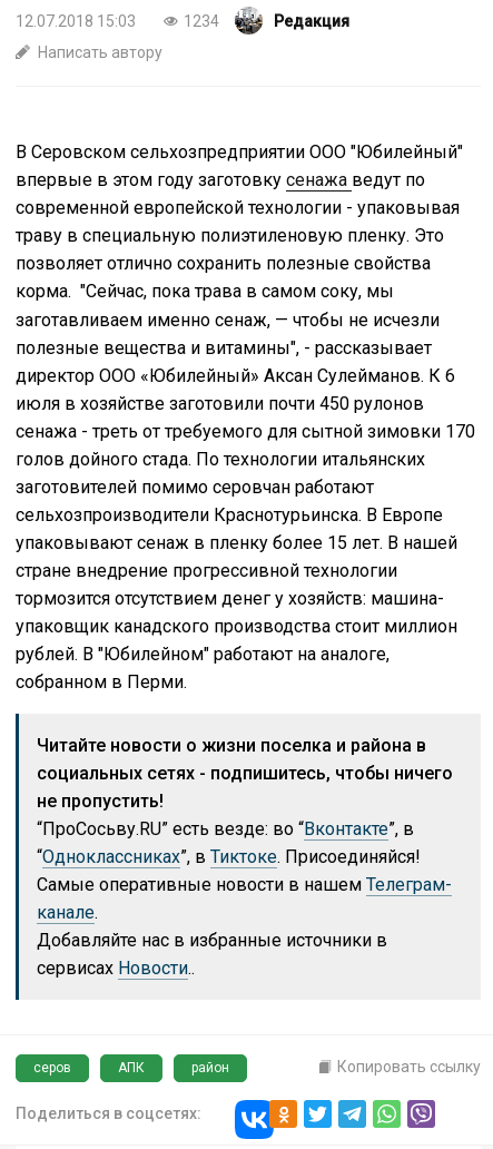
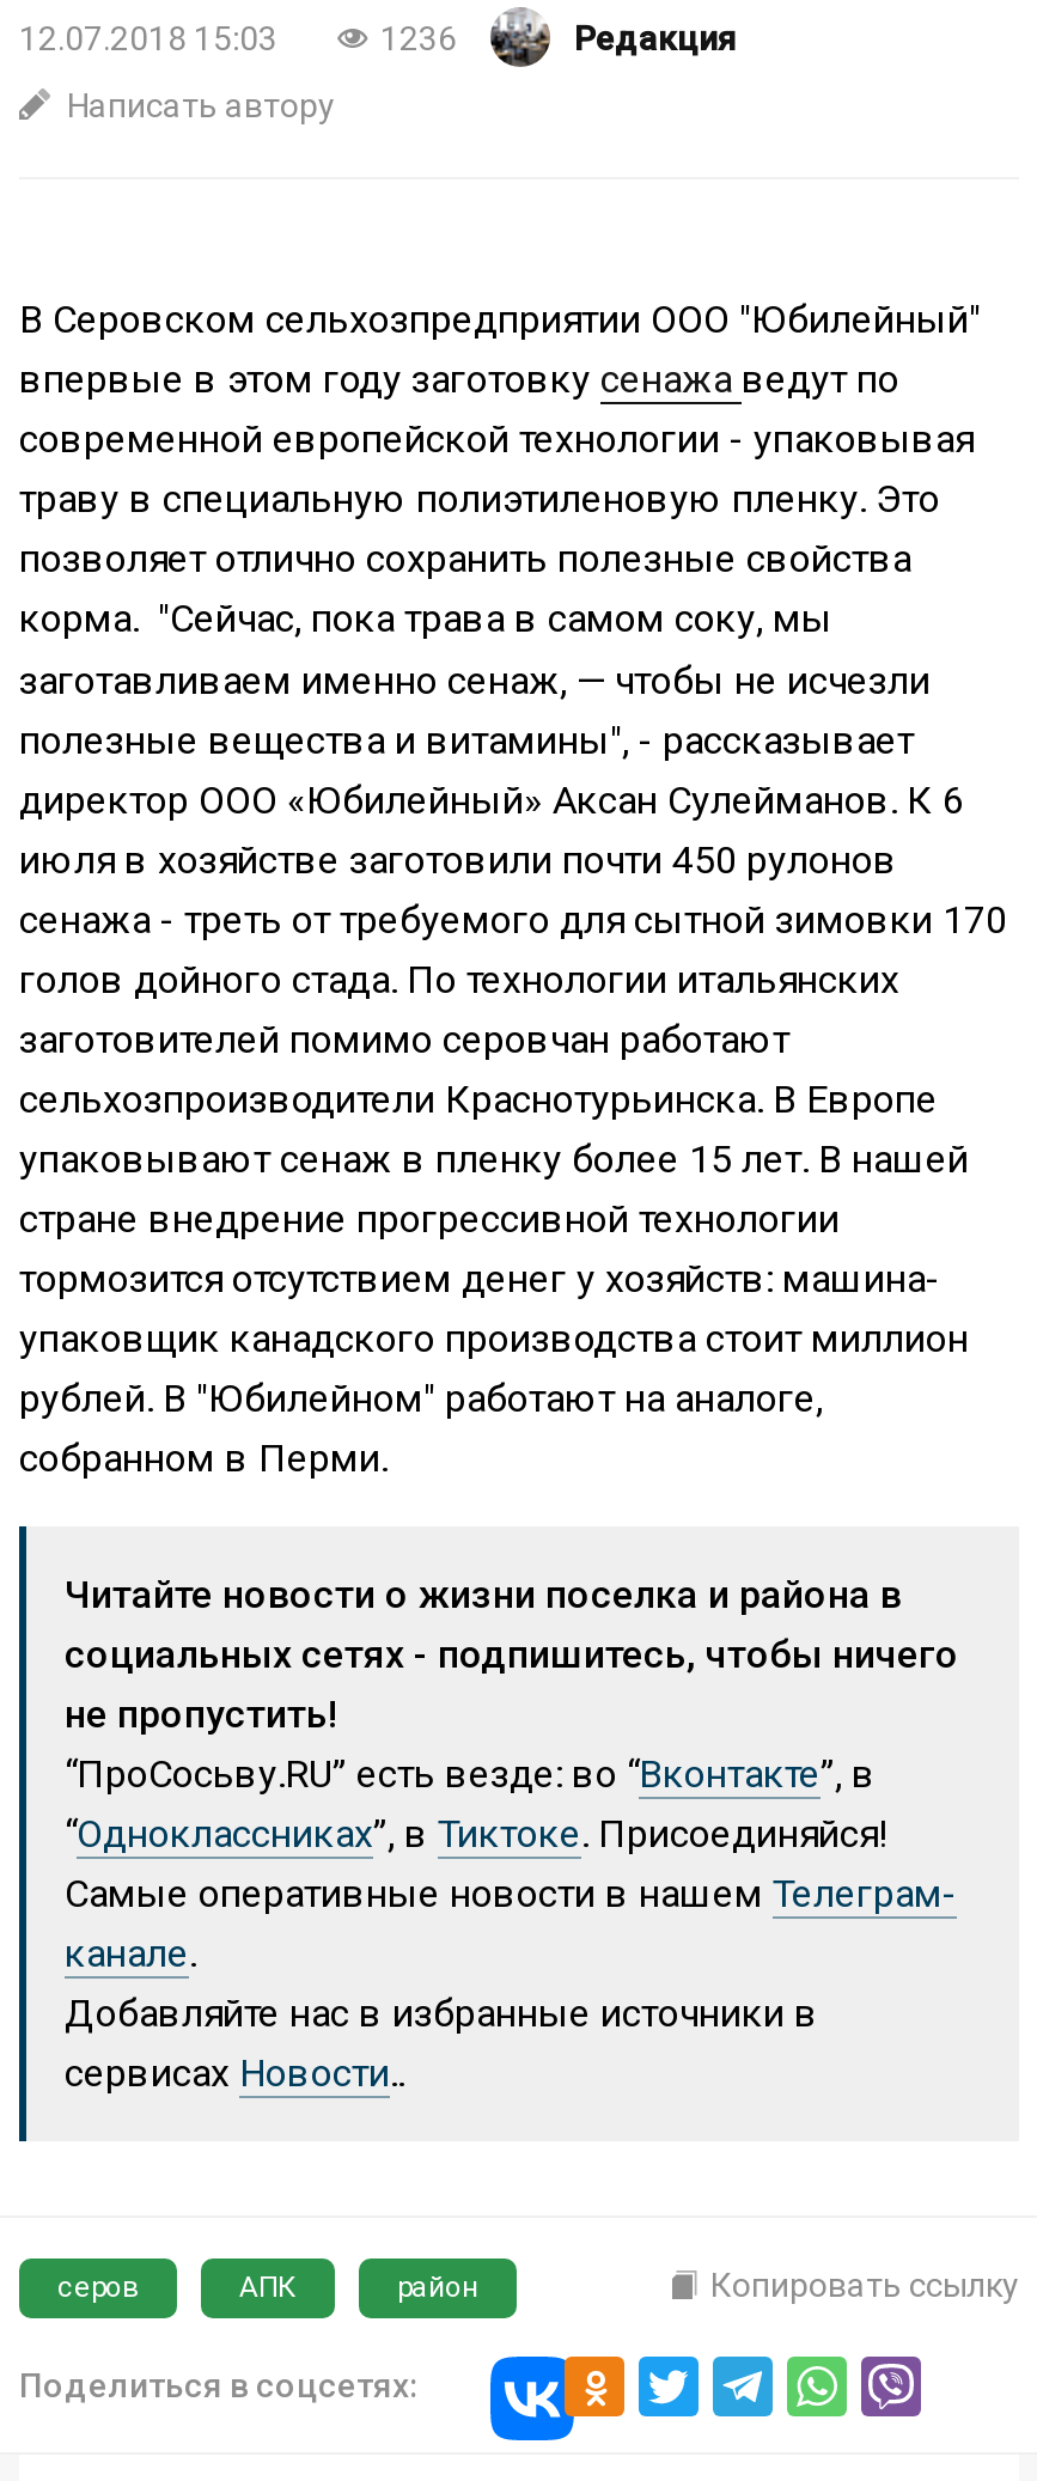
[184,12,219,30] 1234 -> [380,19,457,58] 1236

